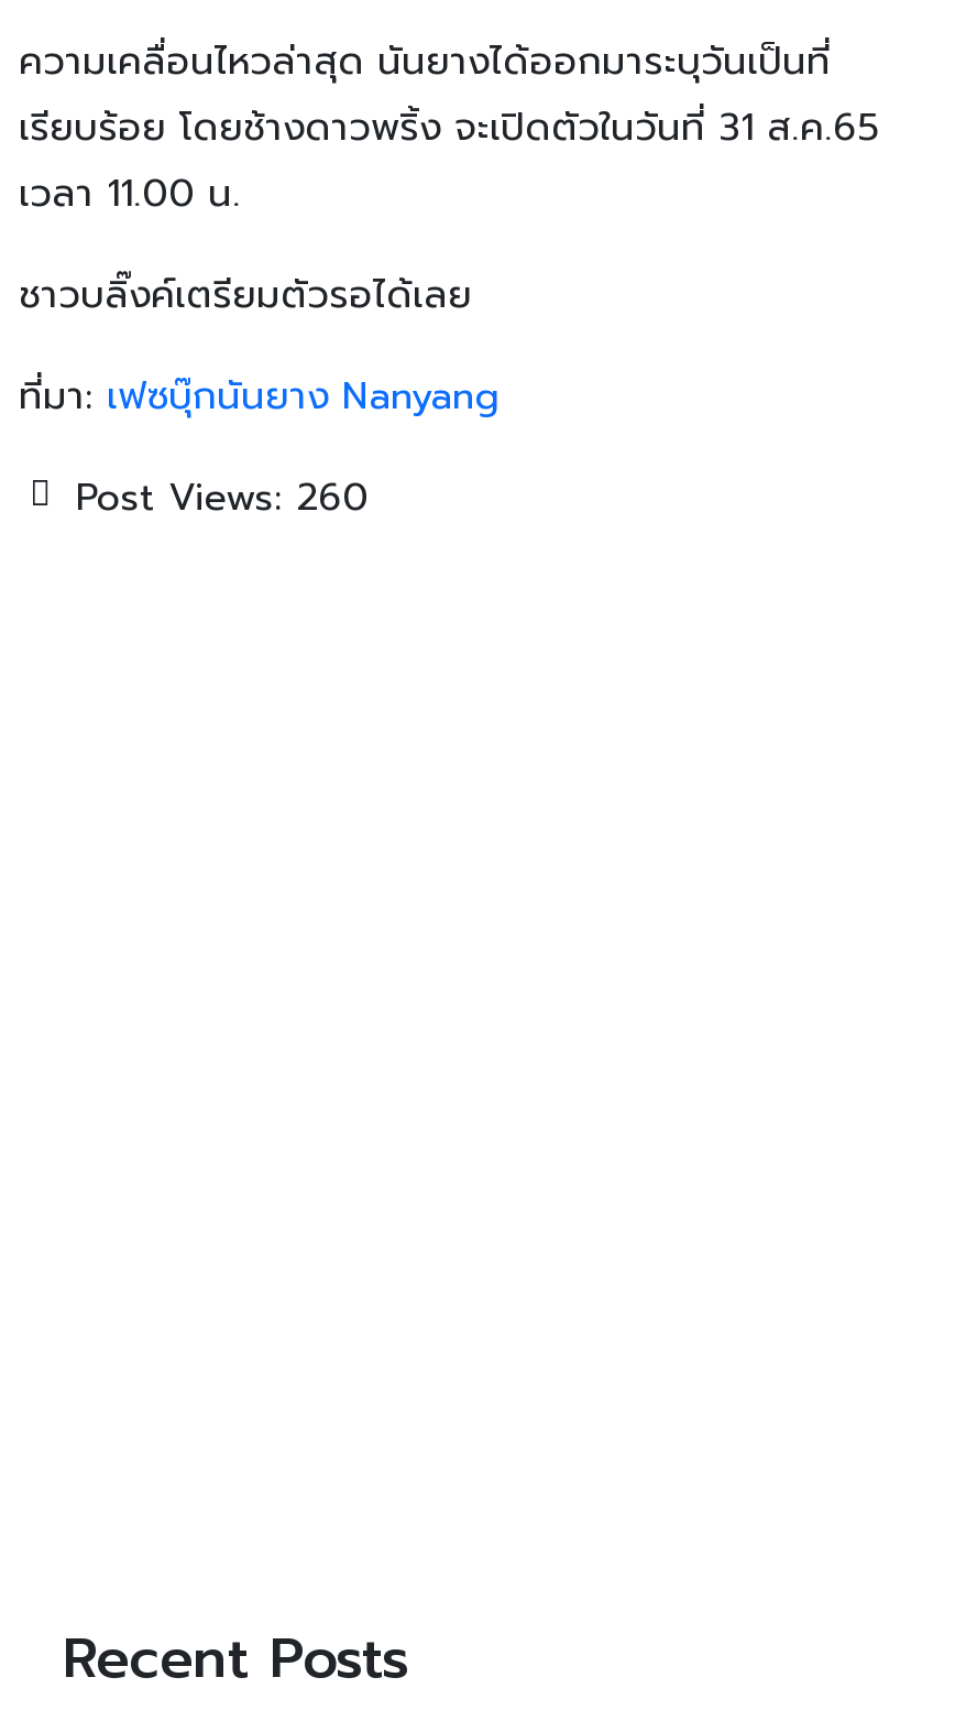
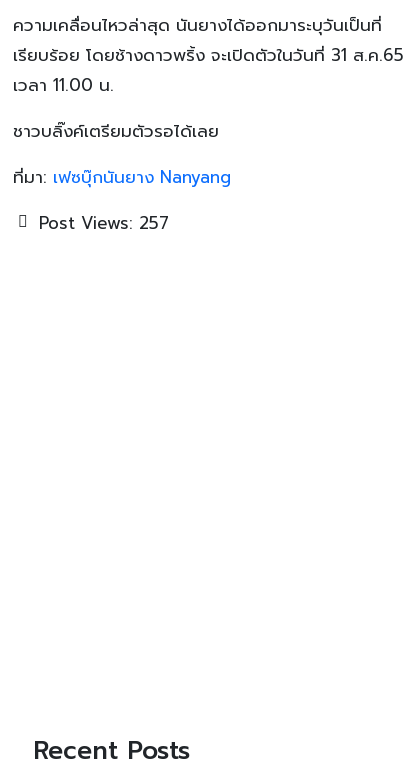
[76,467,369,525] Post Views: 260 -> [39,210,169,236] Post Views: 257

